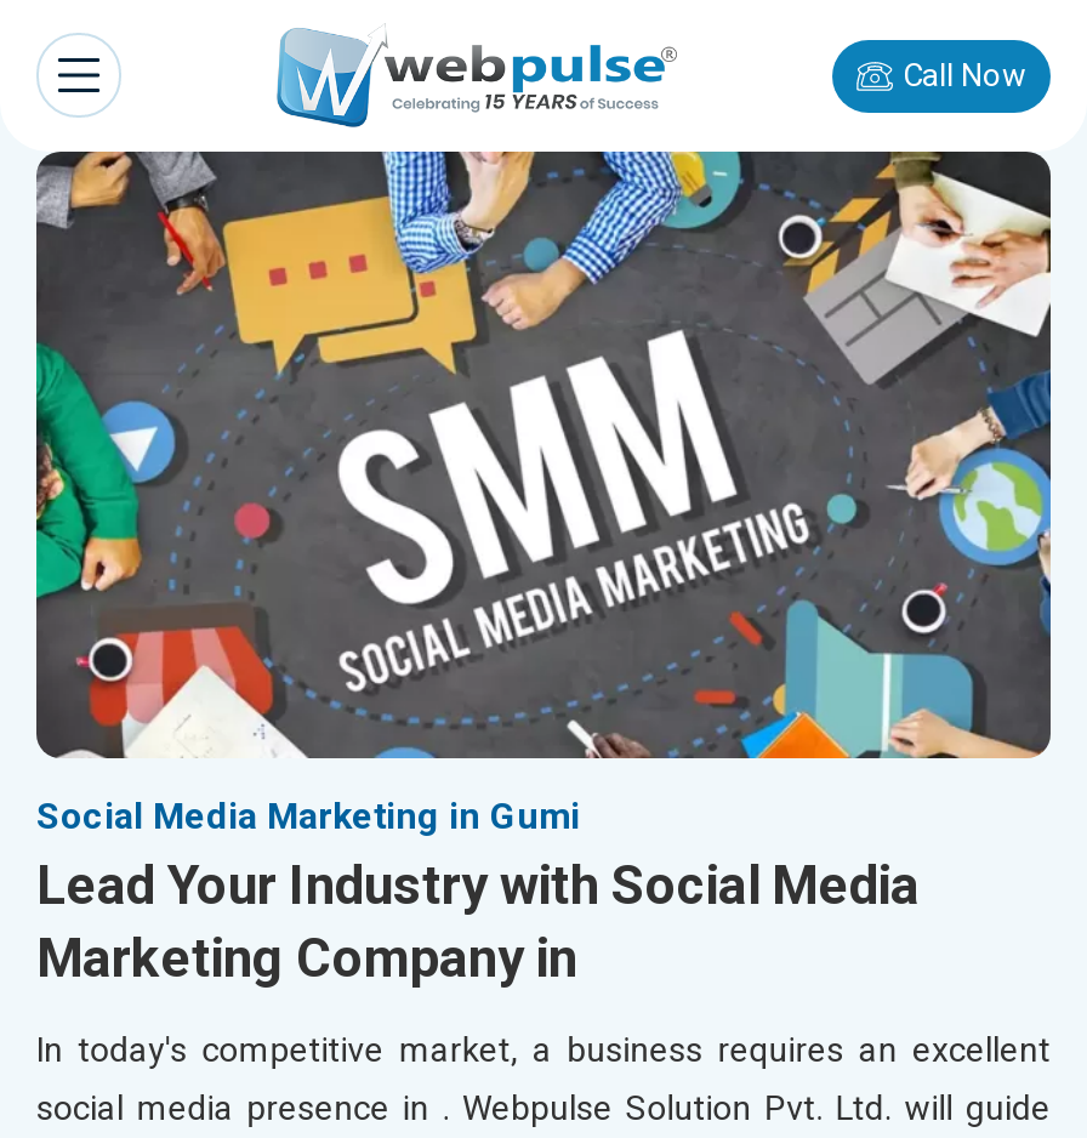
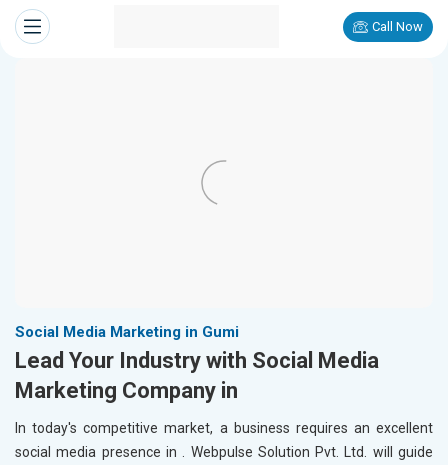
[274,28,675,130] [image] -> none
[34,149,1053,761] [image] -> none

